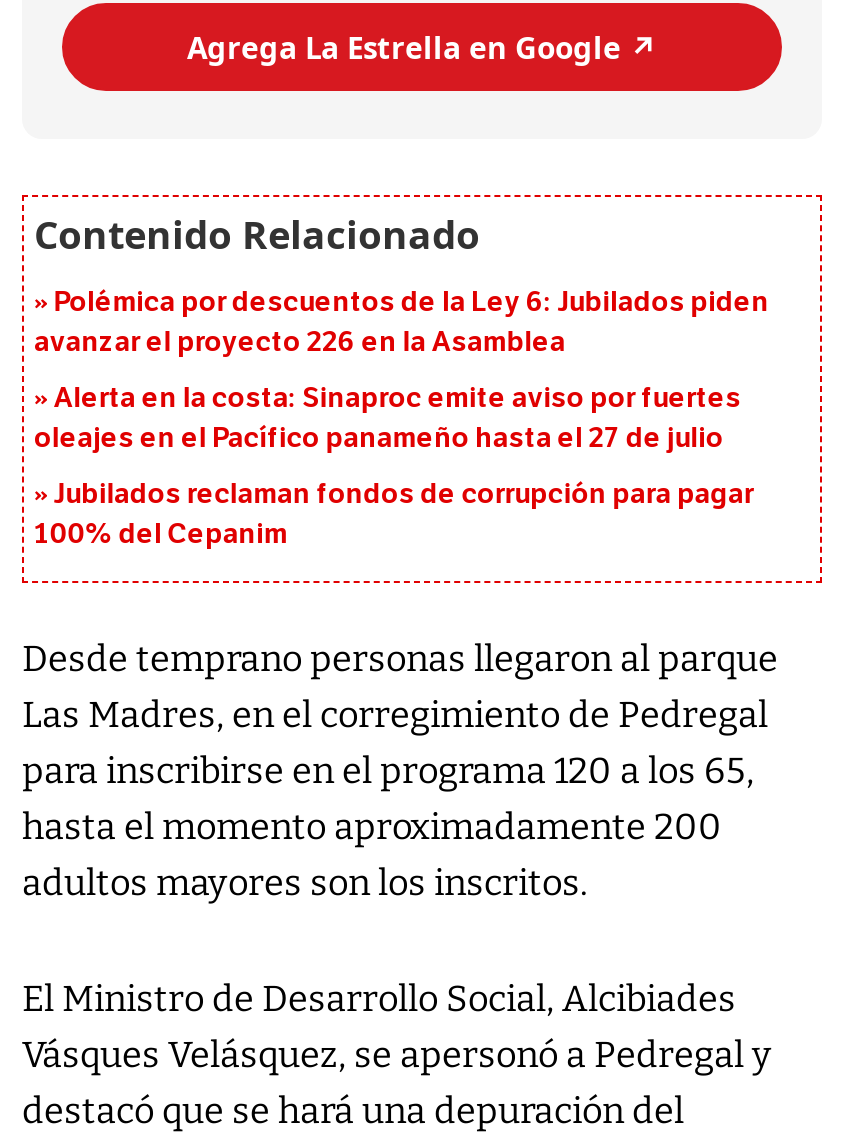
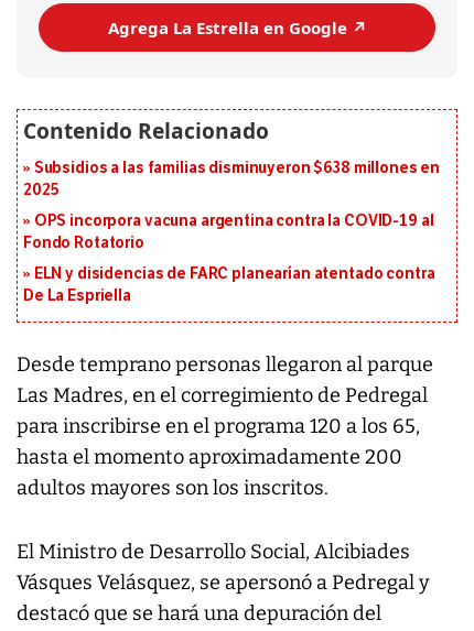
[34,286,769,360] Polémica por descuentos de la Ley 6: Jubilados piden | avanzar el proyecto 226 en la Asamblea -> [23,159,440,200] Subsidios a las familias disminuyeron $638 millones en | 2025
[34,382,741,456] Alerta en la costa: Sinaproc emite aviso por fuertes | oleajes en el Pacífico panameño hasta el 27 de julio -> [23,212,434,253] OPS incorpora vacuna argentina contra la COVID-19 al | Fondo Rotatorio
[34,478,754,552] Jubilados reclaman fondos de corrupción para pagar | 100% del Cepanim -> [23,265,435,306] ELN y disidencias de FARC planearían atentado contra | De La Espriella

